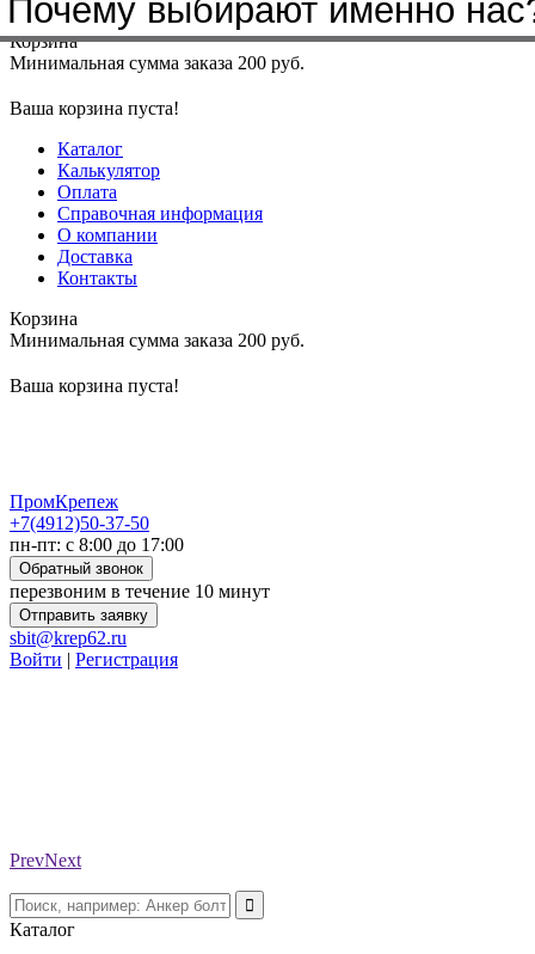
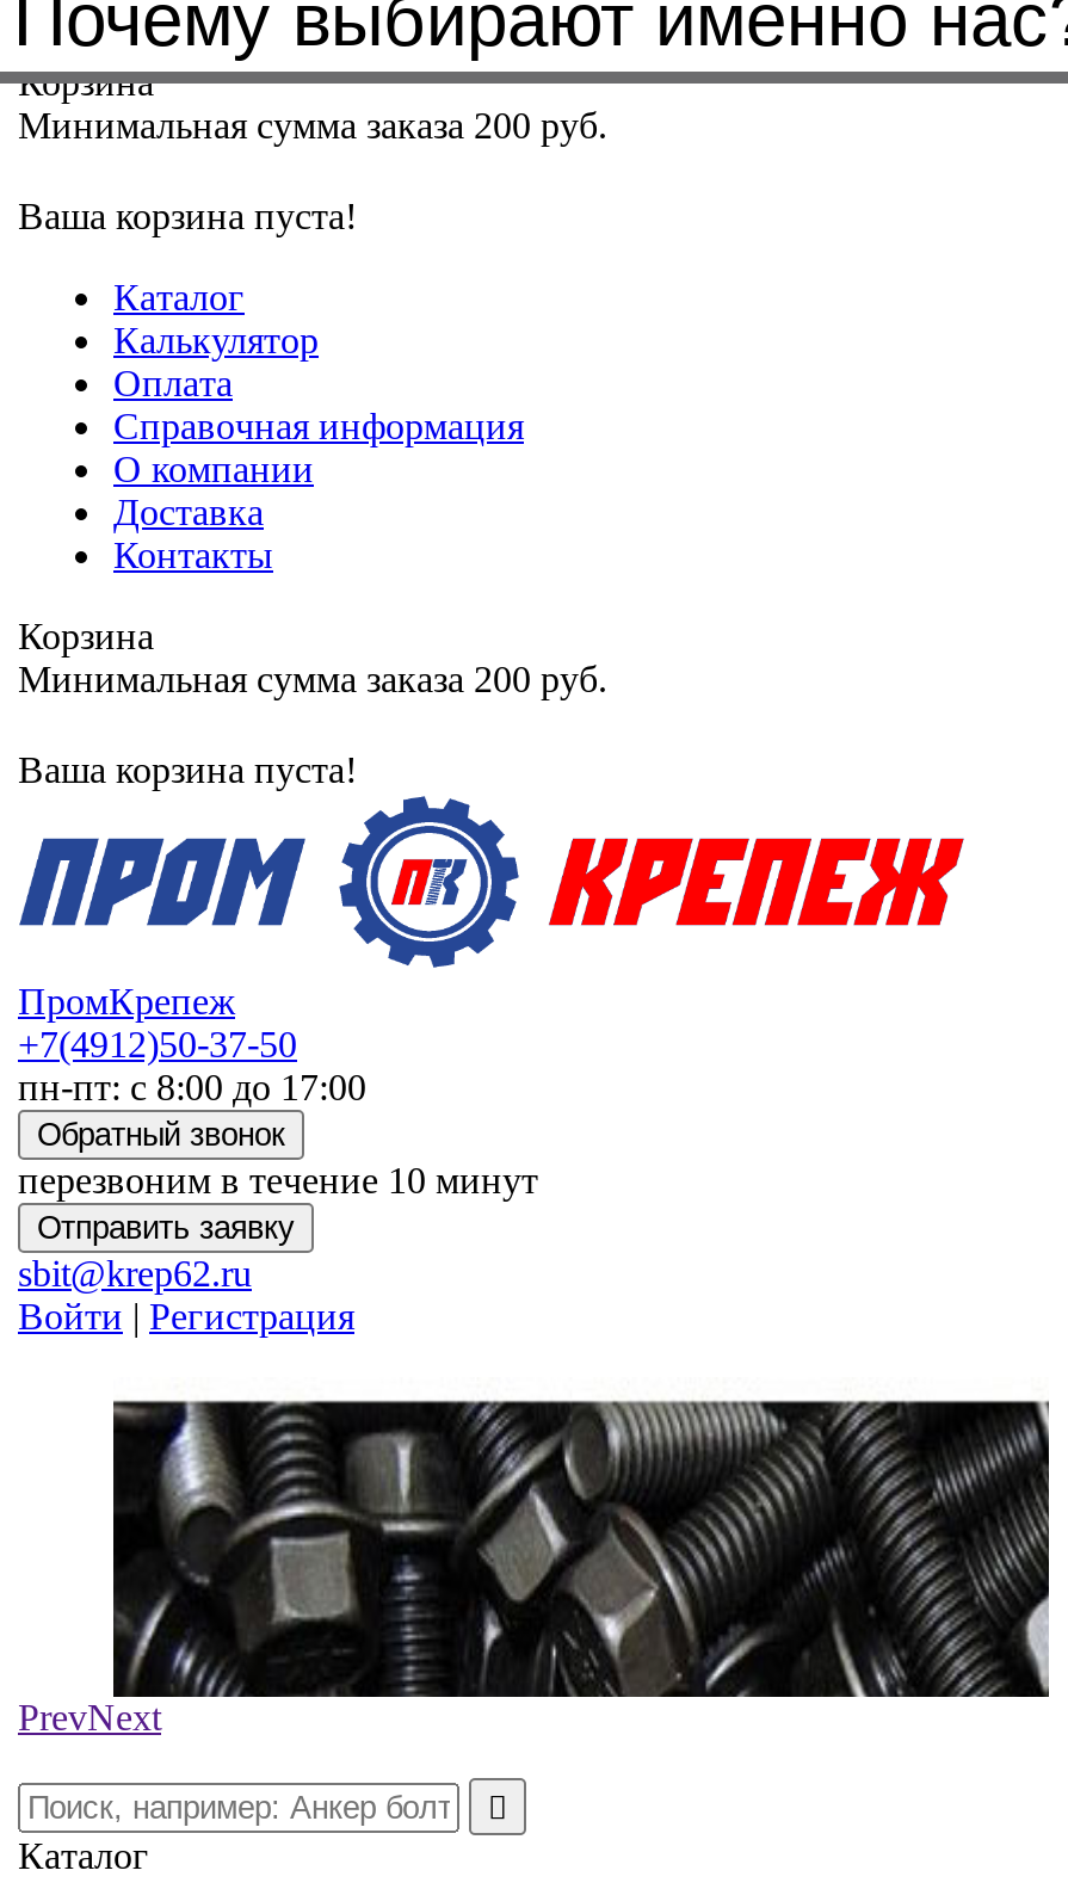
none -> [18,835,307,928] [image]
none -> [338,795,521,969] [image]
none -> [548,835,965,928] [image]
none -> [111,1399,1051,1699] [image]

